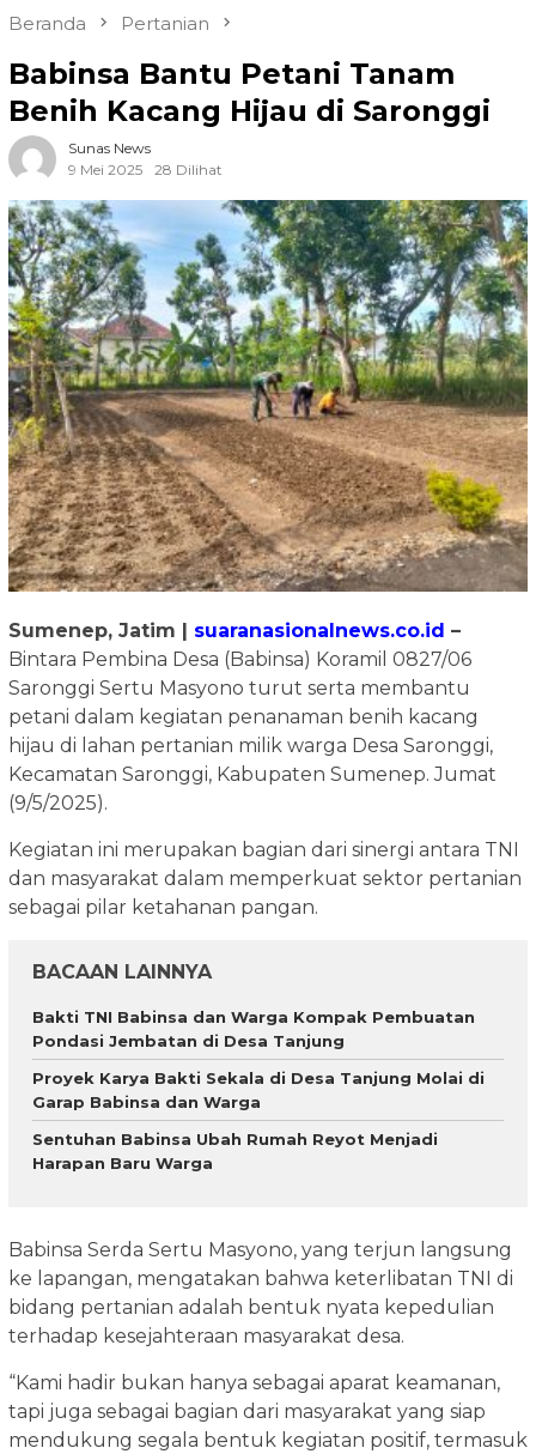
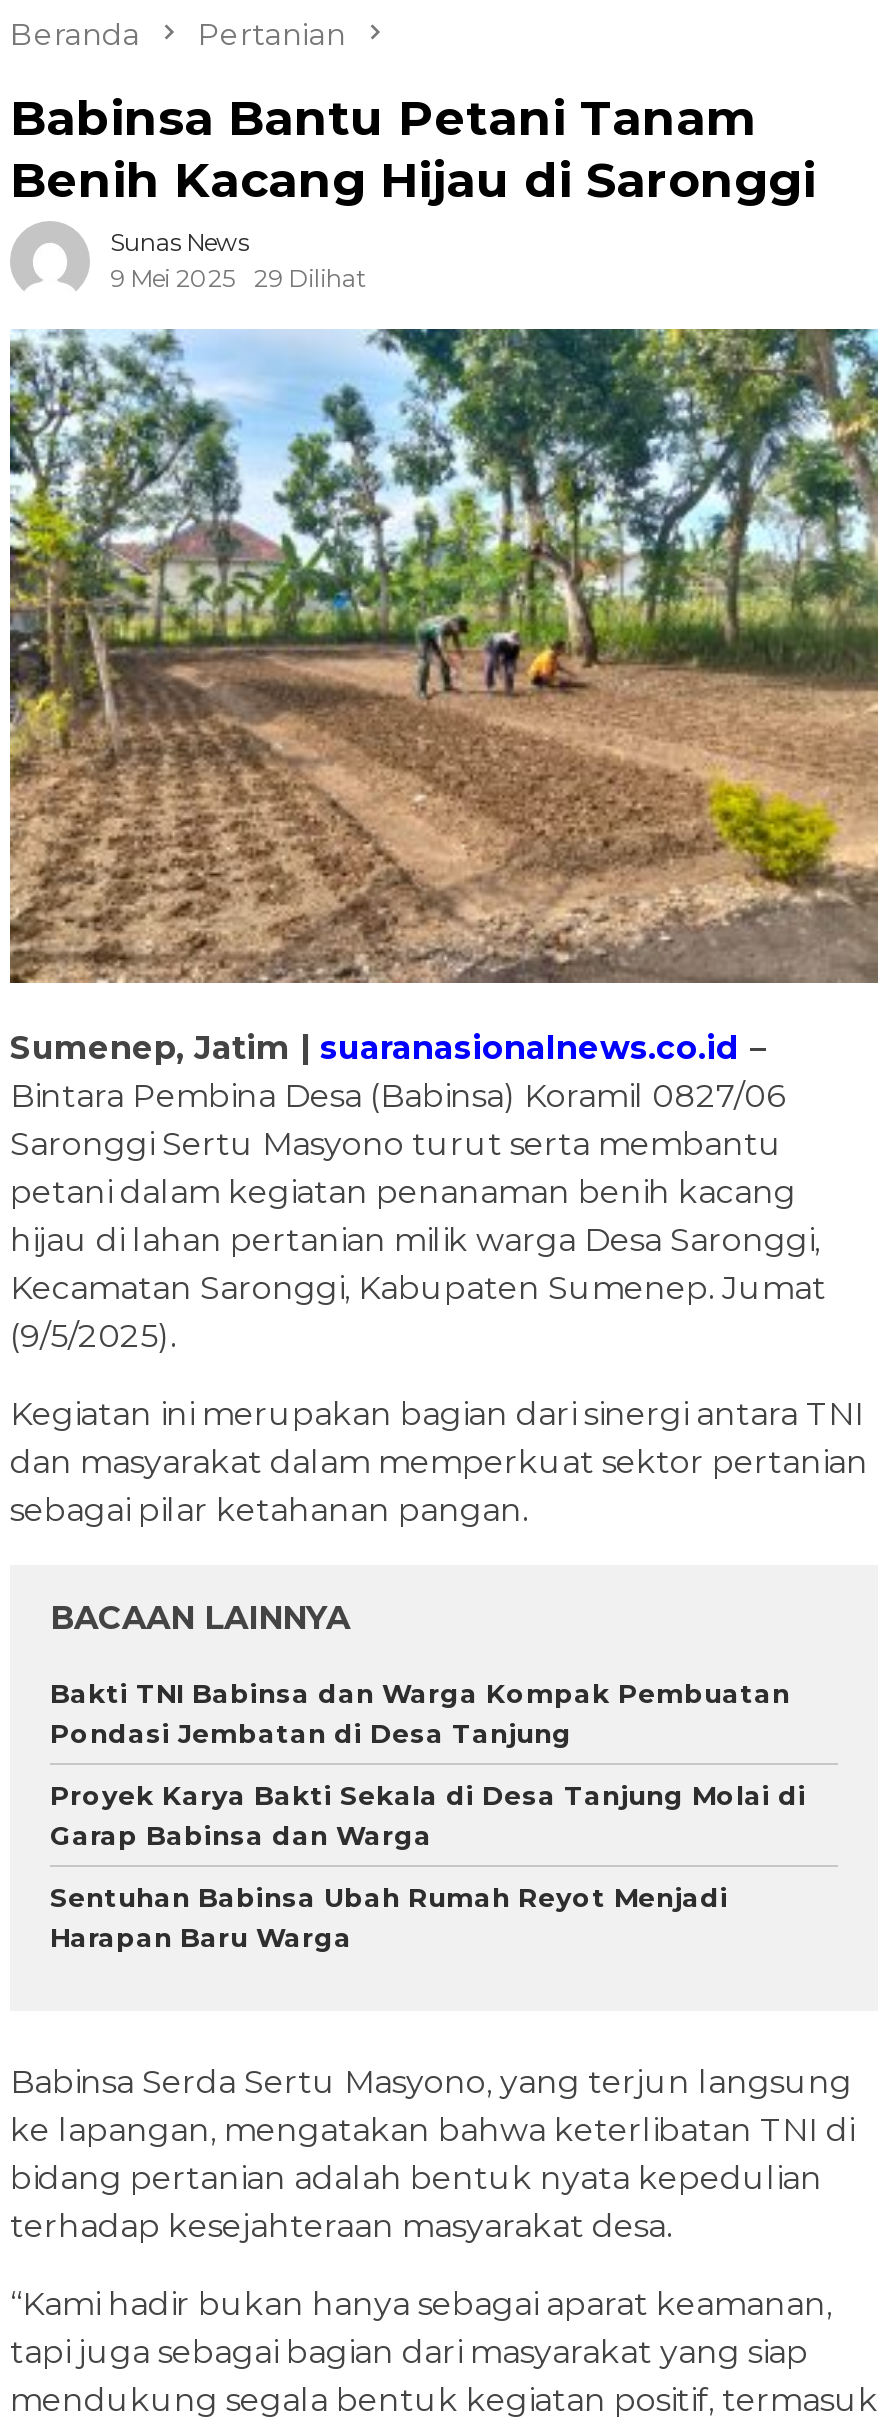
[68,161,223,179] 9 Mei 2025 28 Dilihat -> [110,263,366,293] 9 Mei 2025 29 Dilihat

